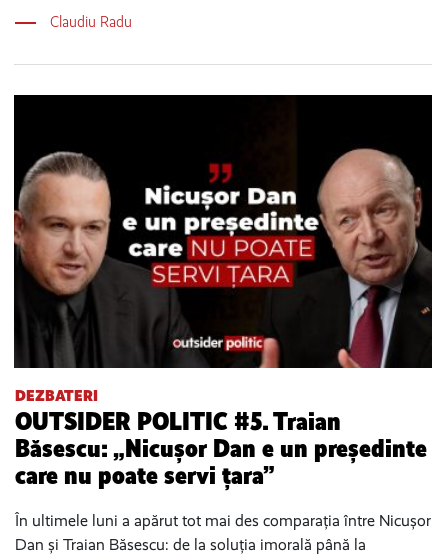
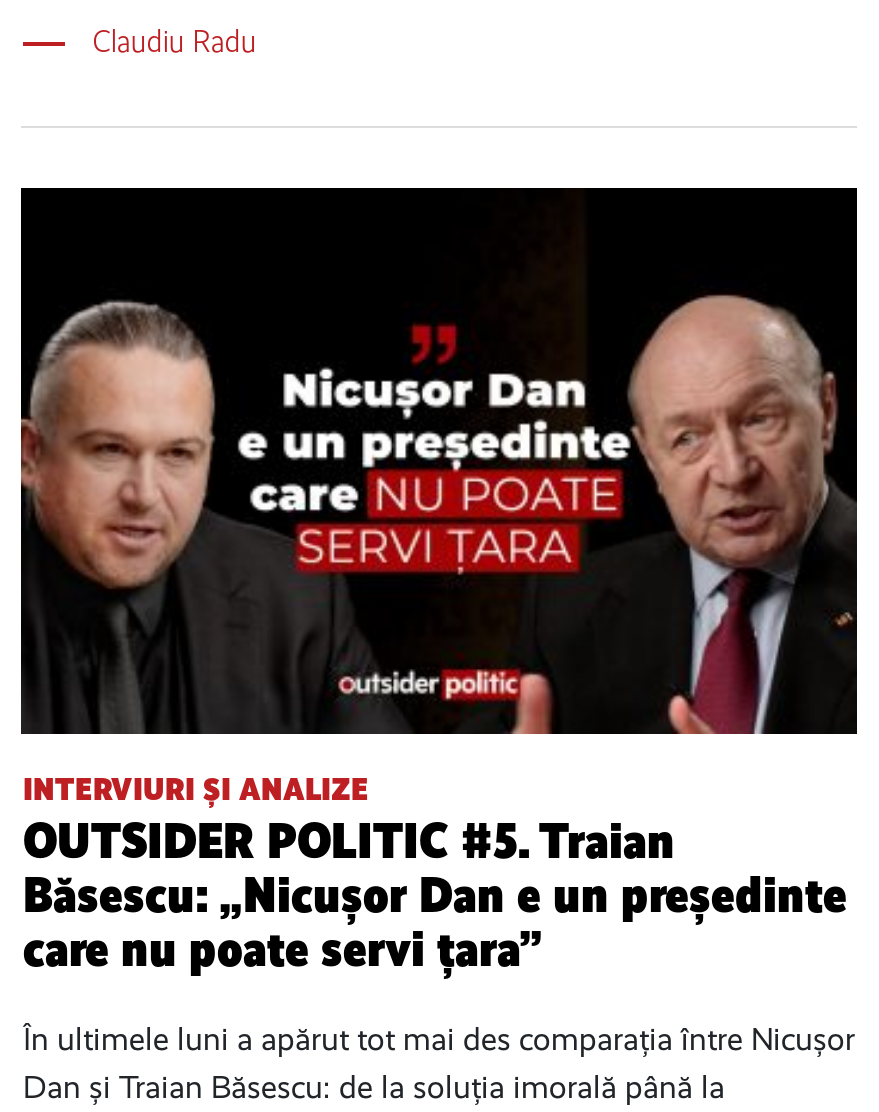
[15,386,98,405] DEZBATERI -> [23,771,369,809] INTERVIURI ȘI ANALIZE

